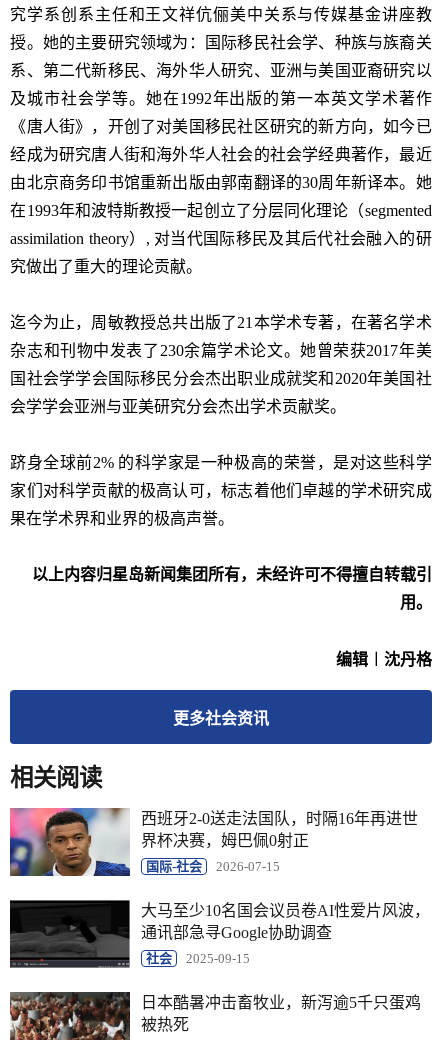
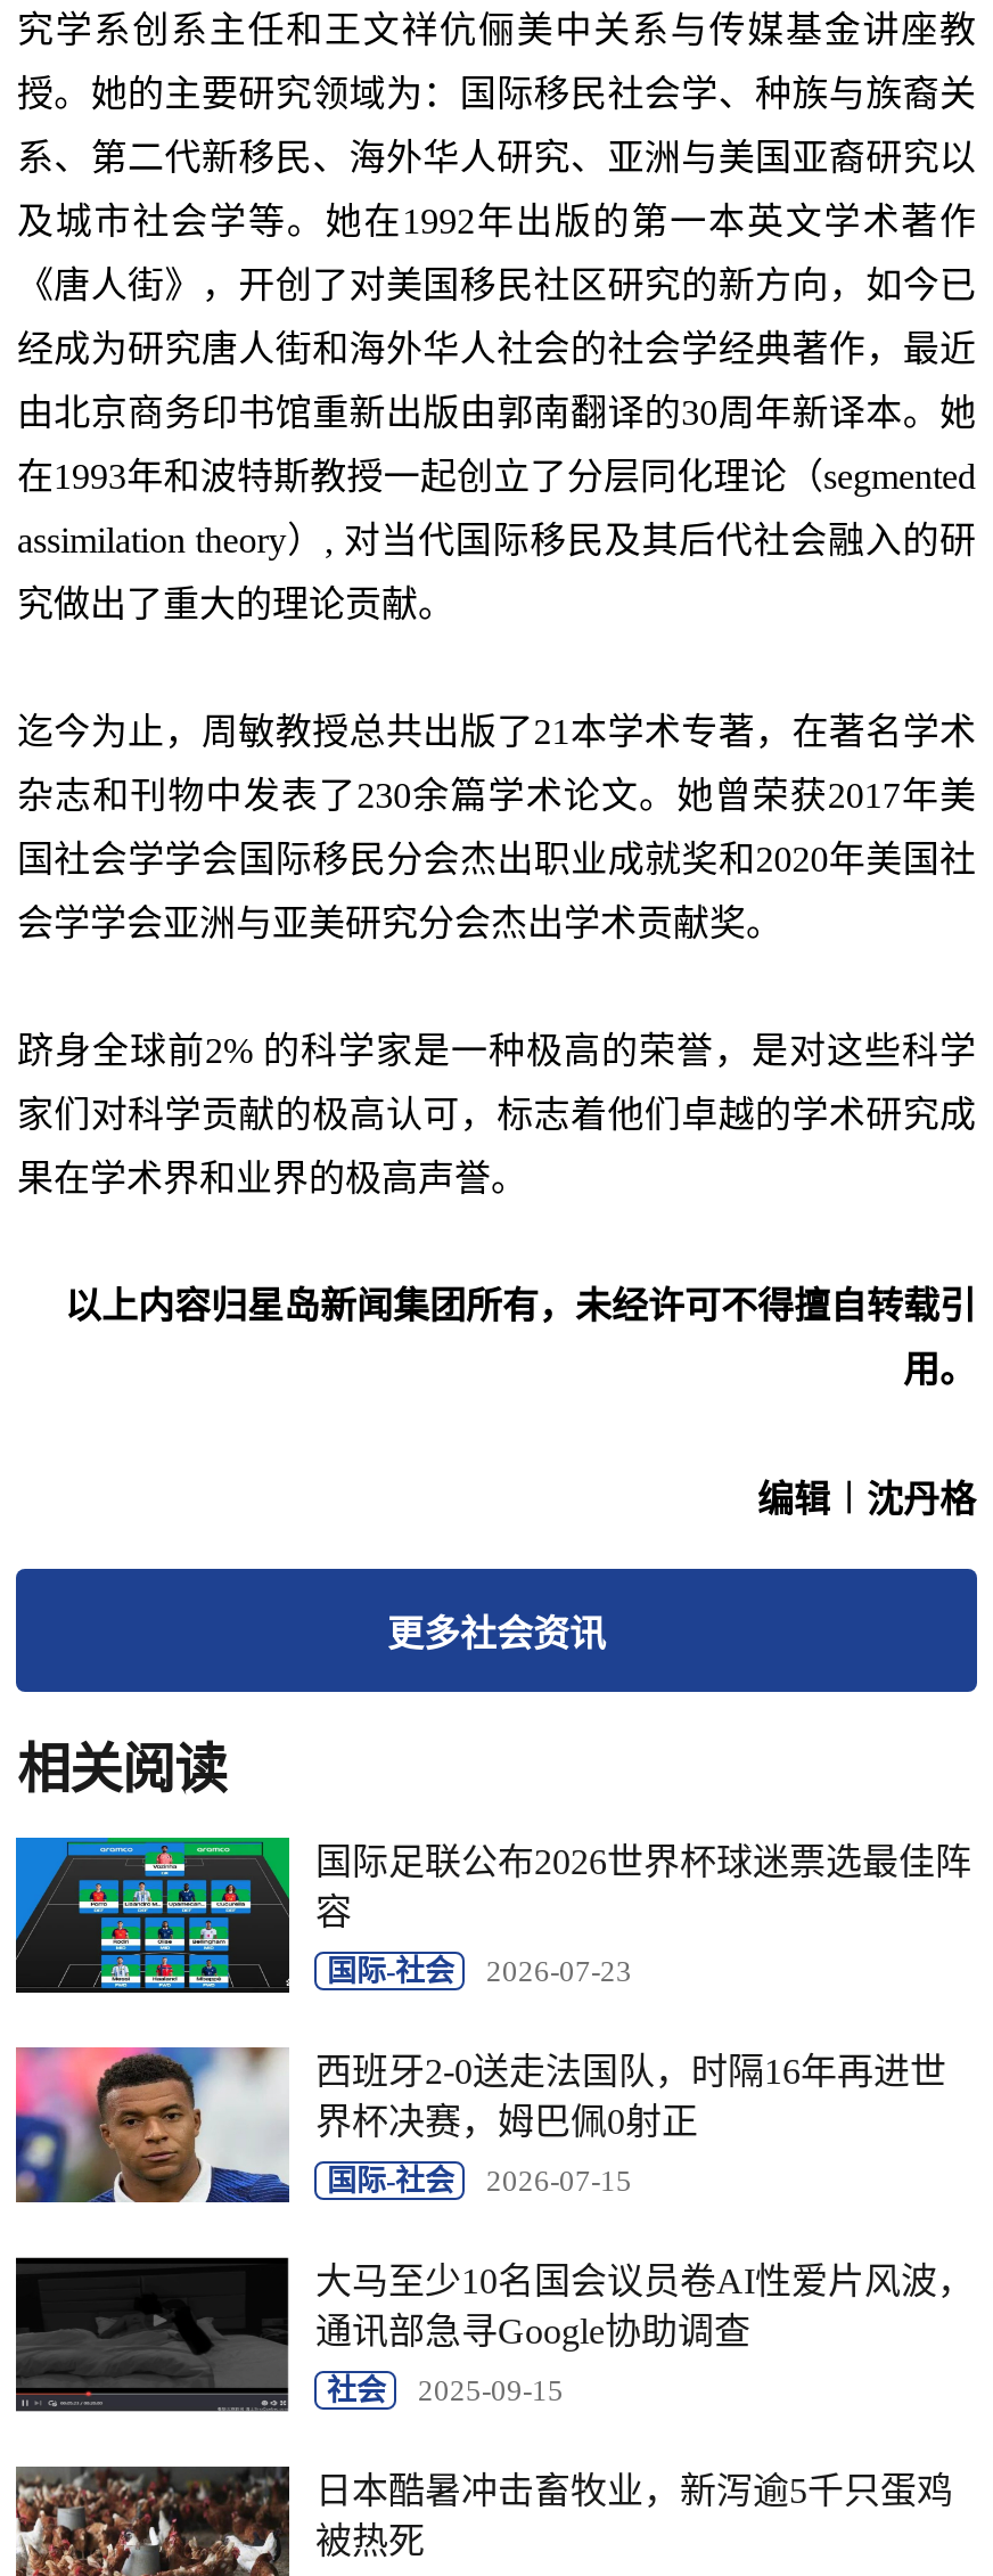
none -> [14,1835,971,1995] [image] | 国际足联公布2026世界杯球迷票选最佳阵 | 容 | 国际-社会 | 2026-07-23

